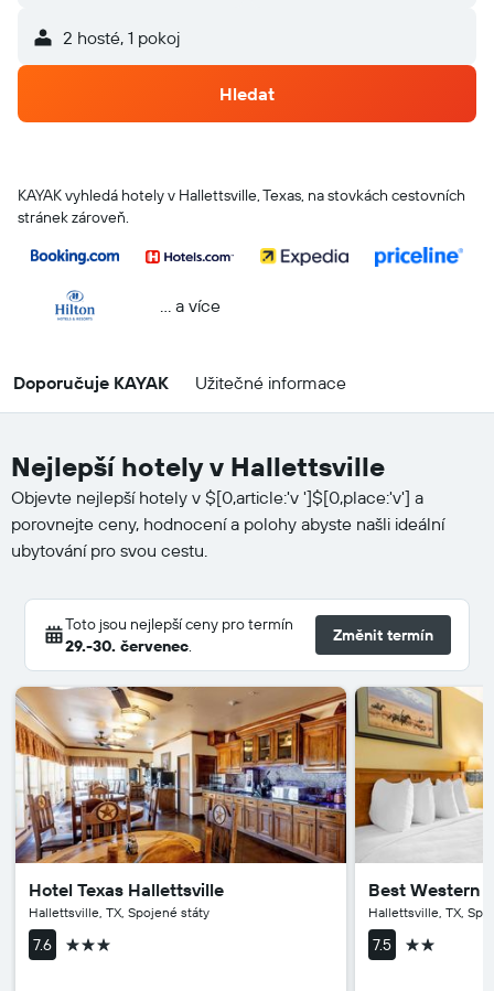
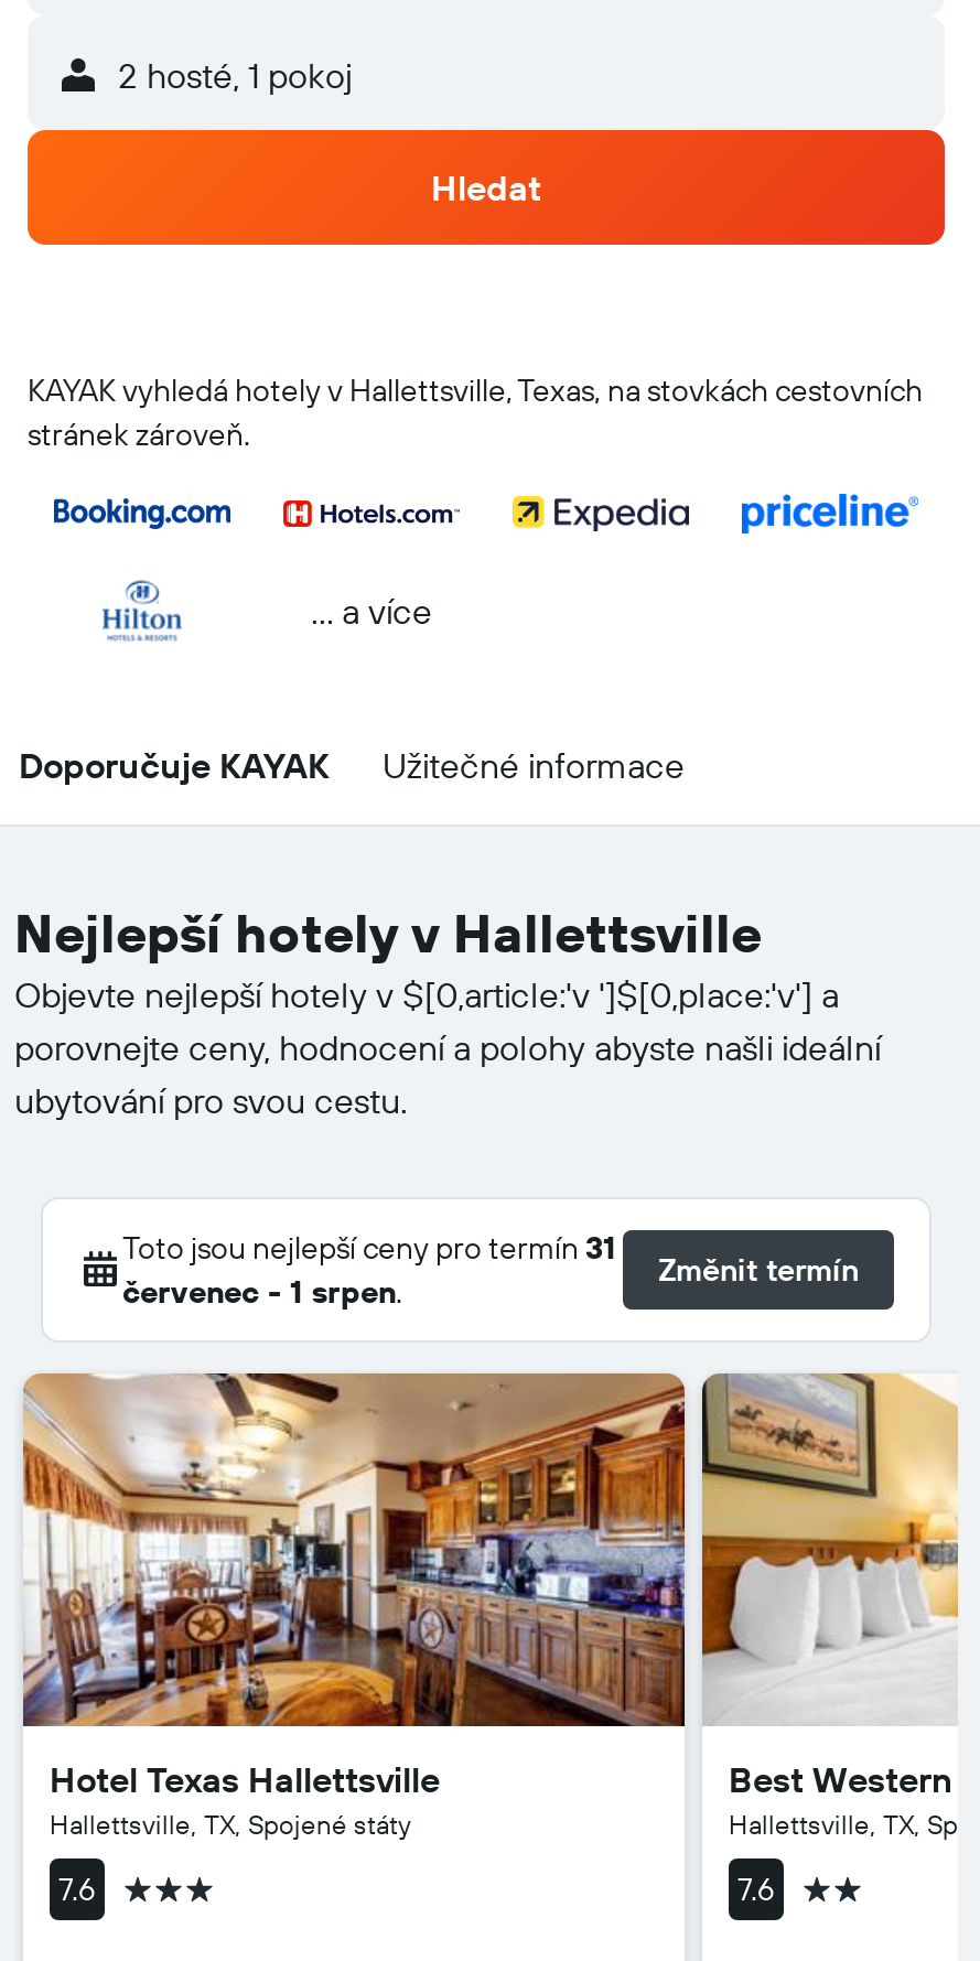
[65,614,293,656] Toto jsou nejlepší ceny pro termín | 29.-30. červenec. -> [122,1228,616,1312] Toto jsou nejlepší ceny pro termín 31 | červenec - 1 srpen.
[373,935,391,955] 7.5 -> [737,1870,775,1909] 7.6

